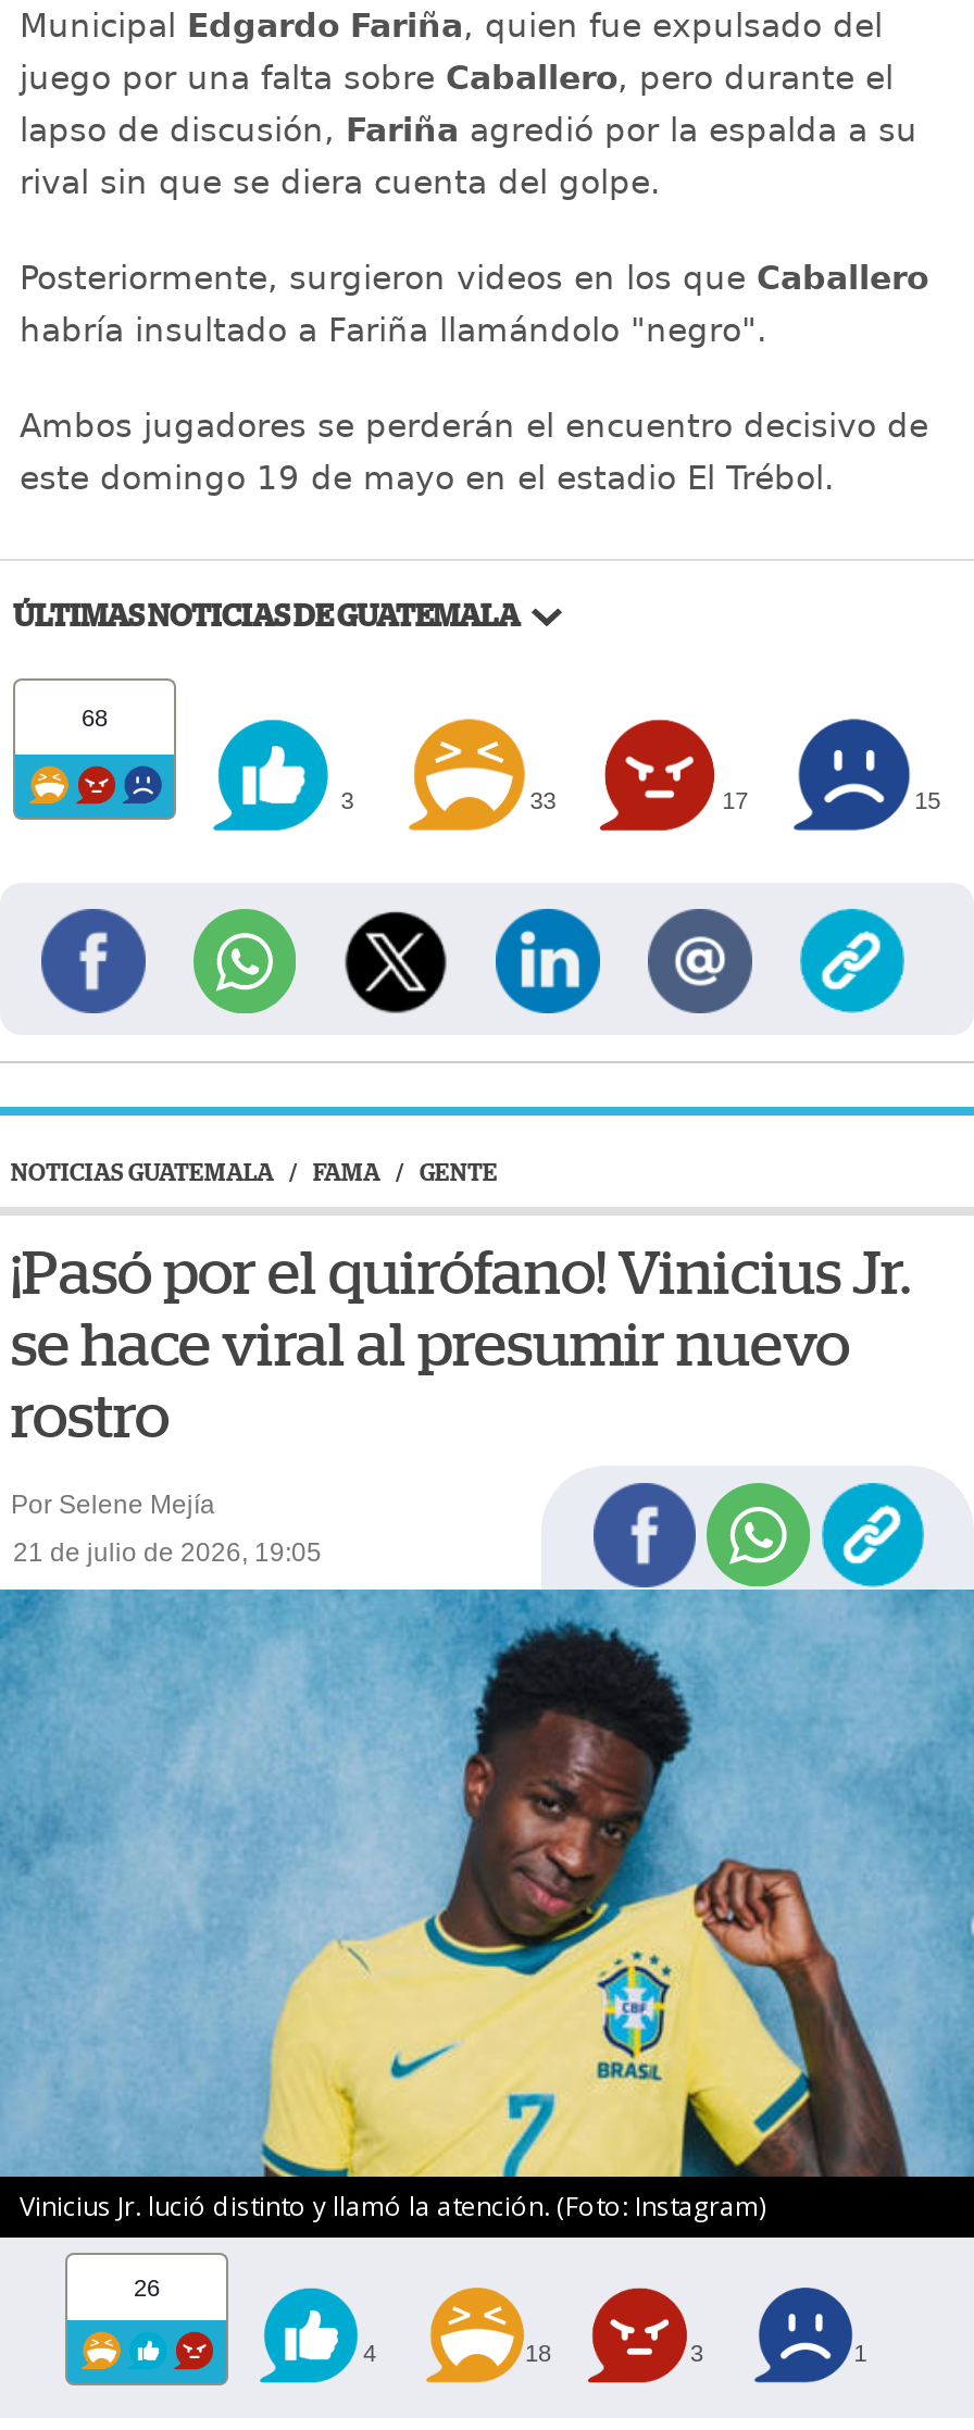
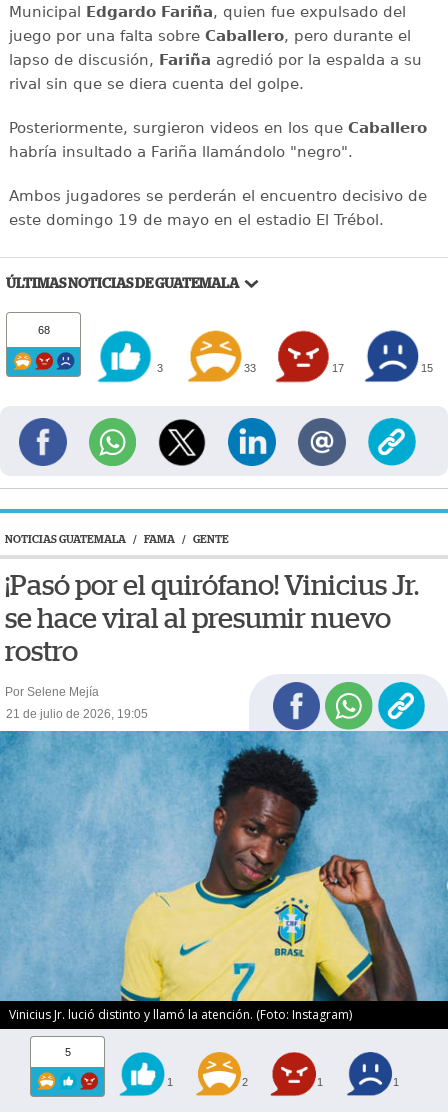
[134,2275,160,2301] 26 -> [64,1046,70,1058] 5
[363,2340,376,2367] 4 -> [167,1076,173,1088] 1
[525,2340,551,2367] 18 -> [242,1076,248,1088] 2
[690,2340,703,2367] 3 -> [317,1076,323,1088] 1

